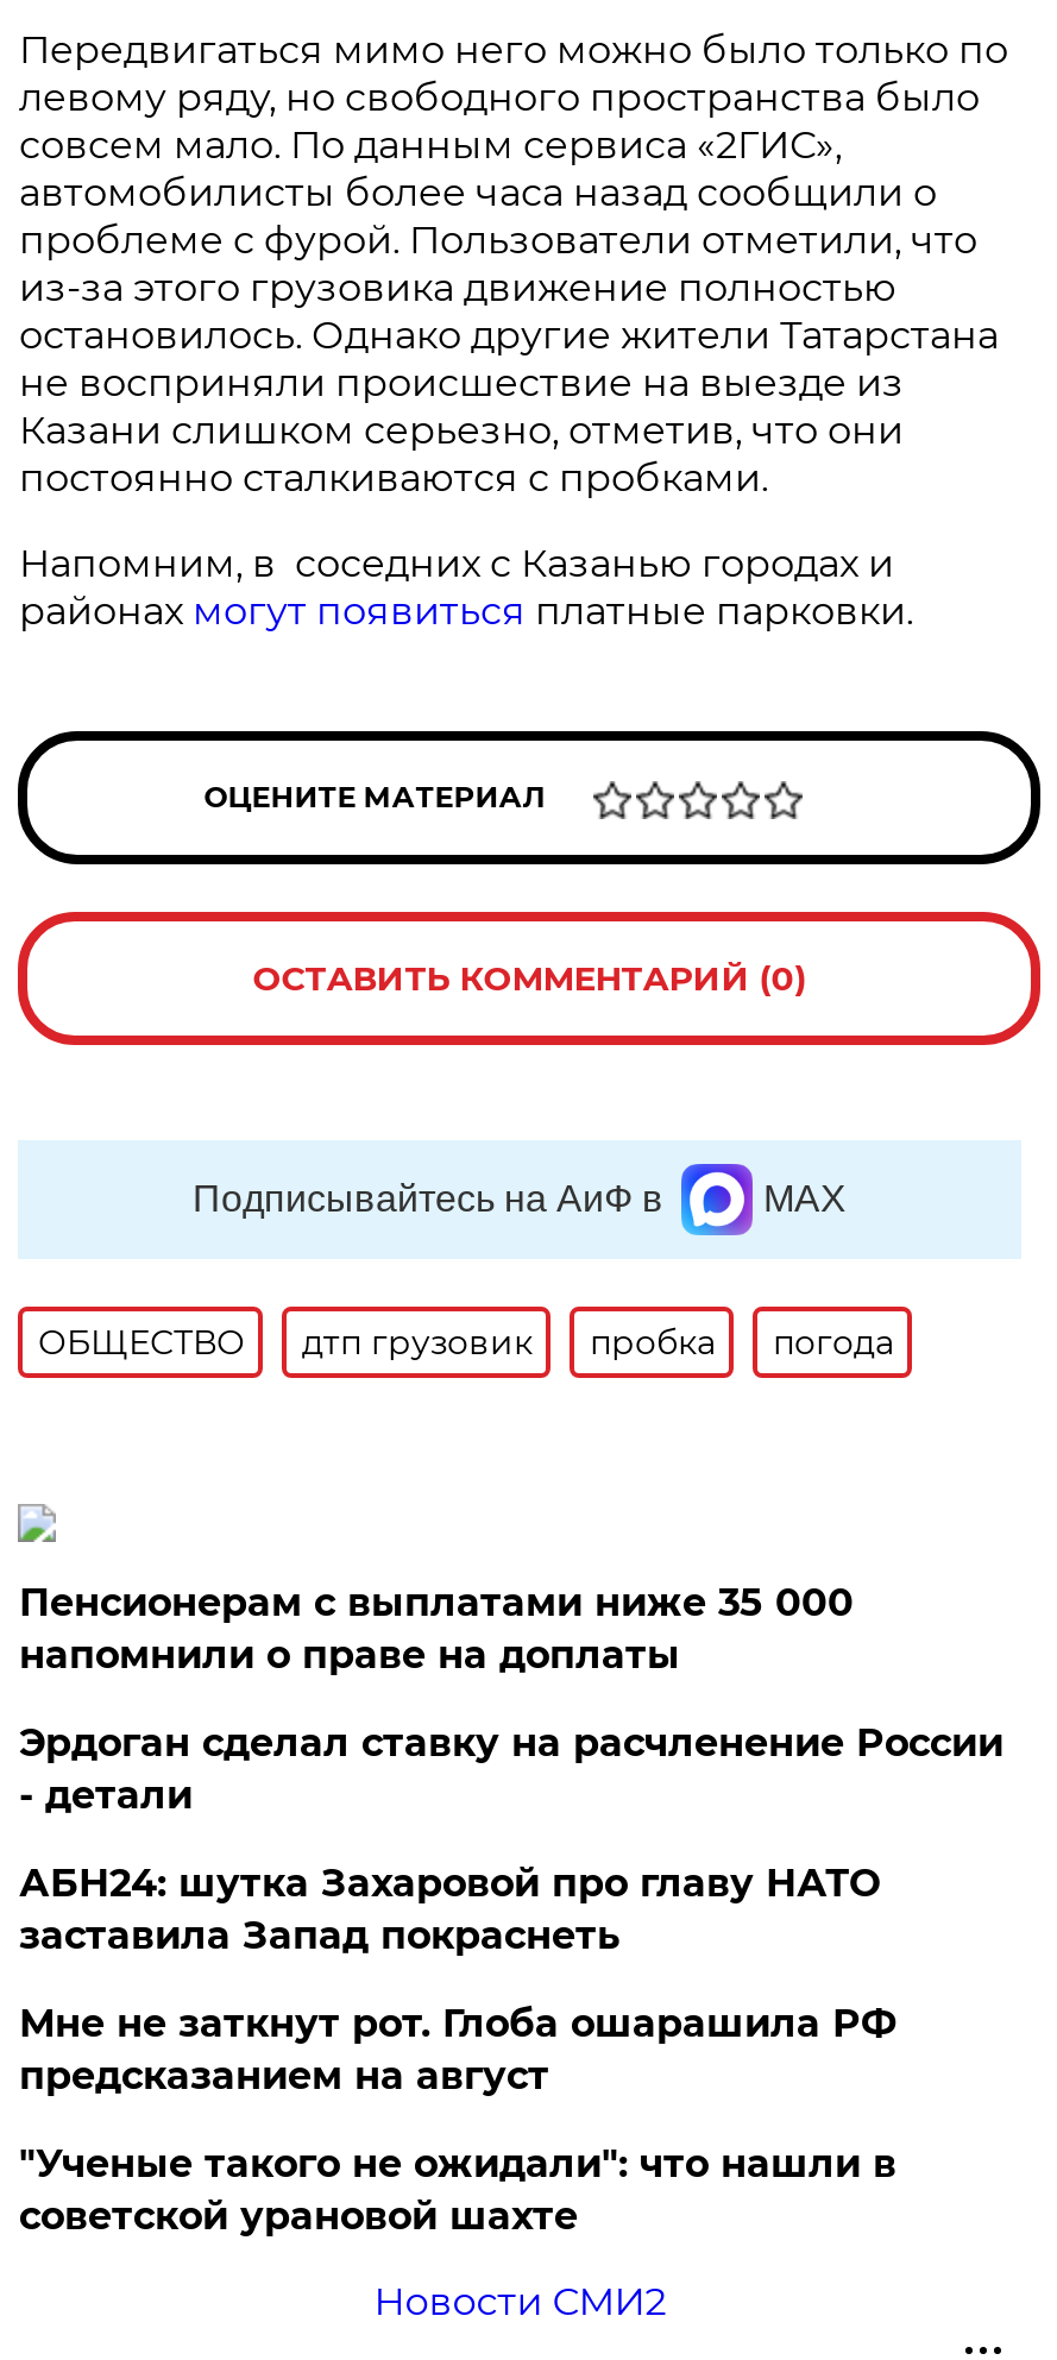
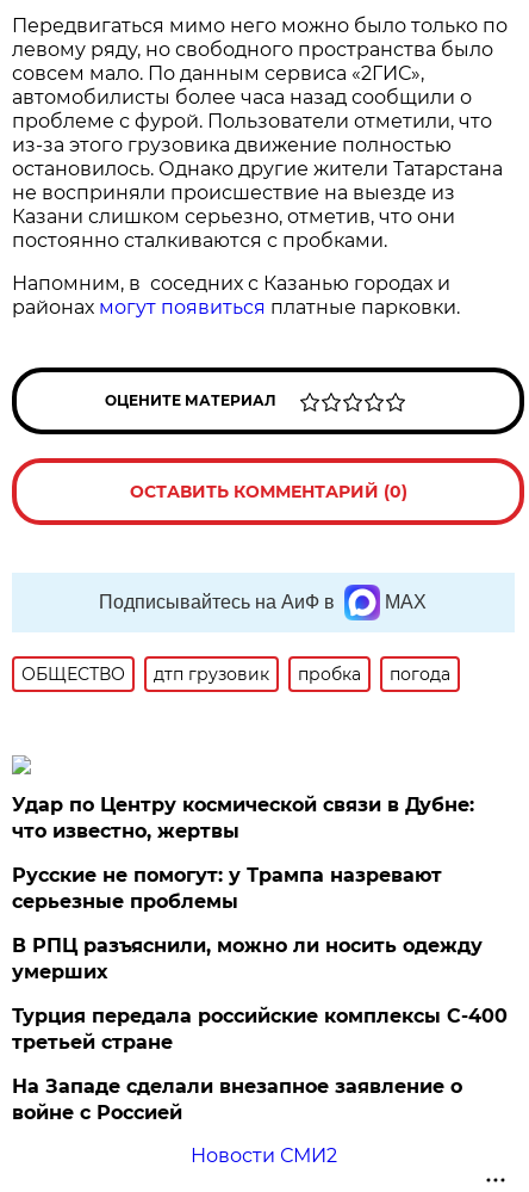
[19,1580,853,1678] Пенсионерам с выплатами ниже 35 000 | напомнили о праве на доплаты -> [12,793,475,842] Удар по Центру космической связи в Дубне: | что известно, жертвы
[19,1720,1003,1818] Эрдоган сделал ставку на расчленение России | - детали -> [12,864,443,913] Русские не помогут: у Трампа назревают | серьезные проблемы
[19,1861,880,1958] АБН24: шутка Захаровой про главу НАТО | заставила Запад покраснеть -> [12,934,483,983] В РПЦ разъяснили, можно ли носить одежду | умерших
[19,2001,896,2098] Мне не заткнут рот. Глоба ошарашила РФ | предсказанием на август -> [12,1005,508,1054] Турция передала российские комплексы С-400 | третьей стране
[19,2141,896,2239] "Ученые такого не ожидали": что нашли в | советской урановой шахте -> [12,1075,463,1124] На Западе сделали внезапное заявление о | войне с Россией

